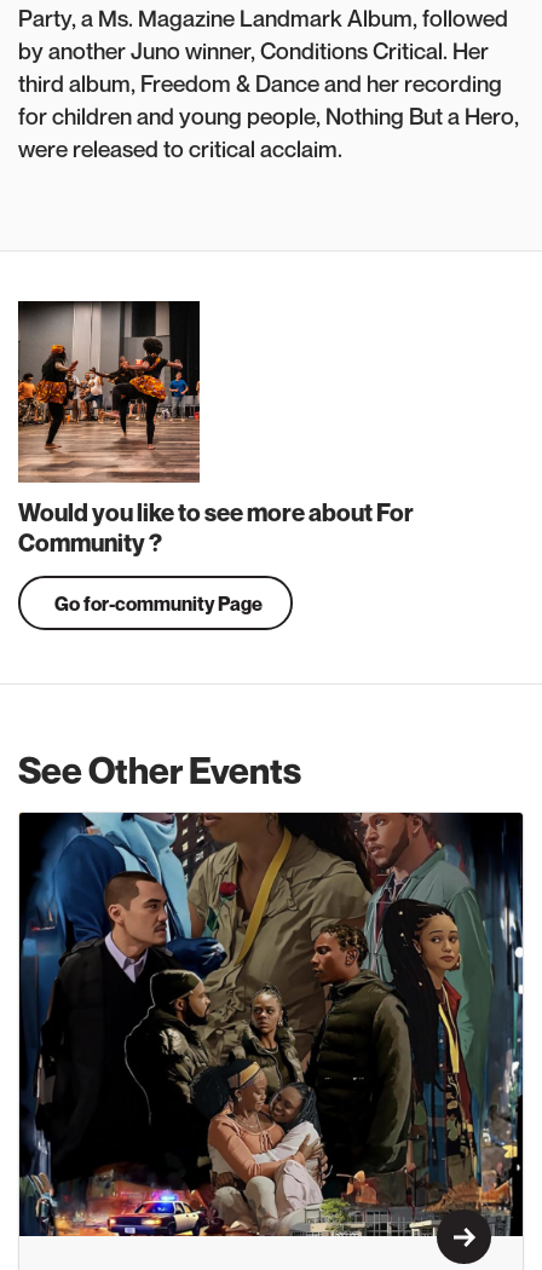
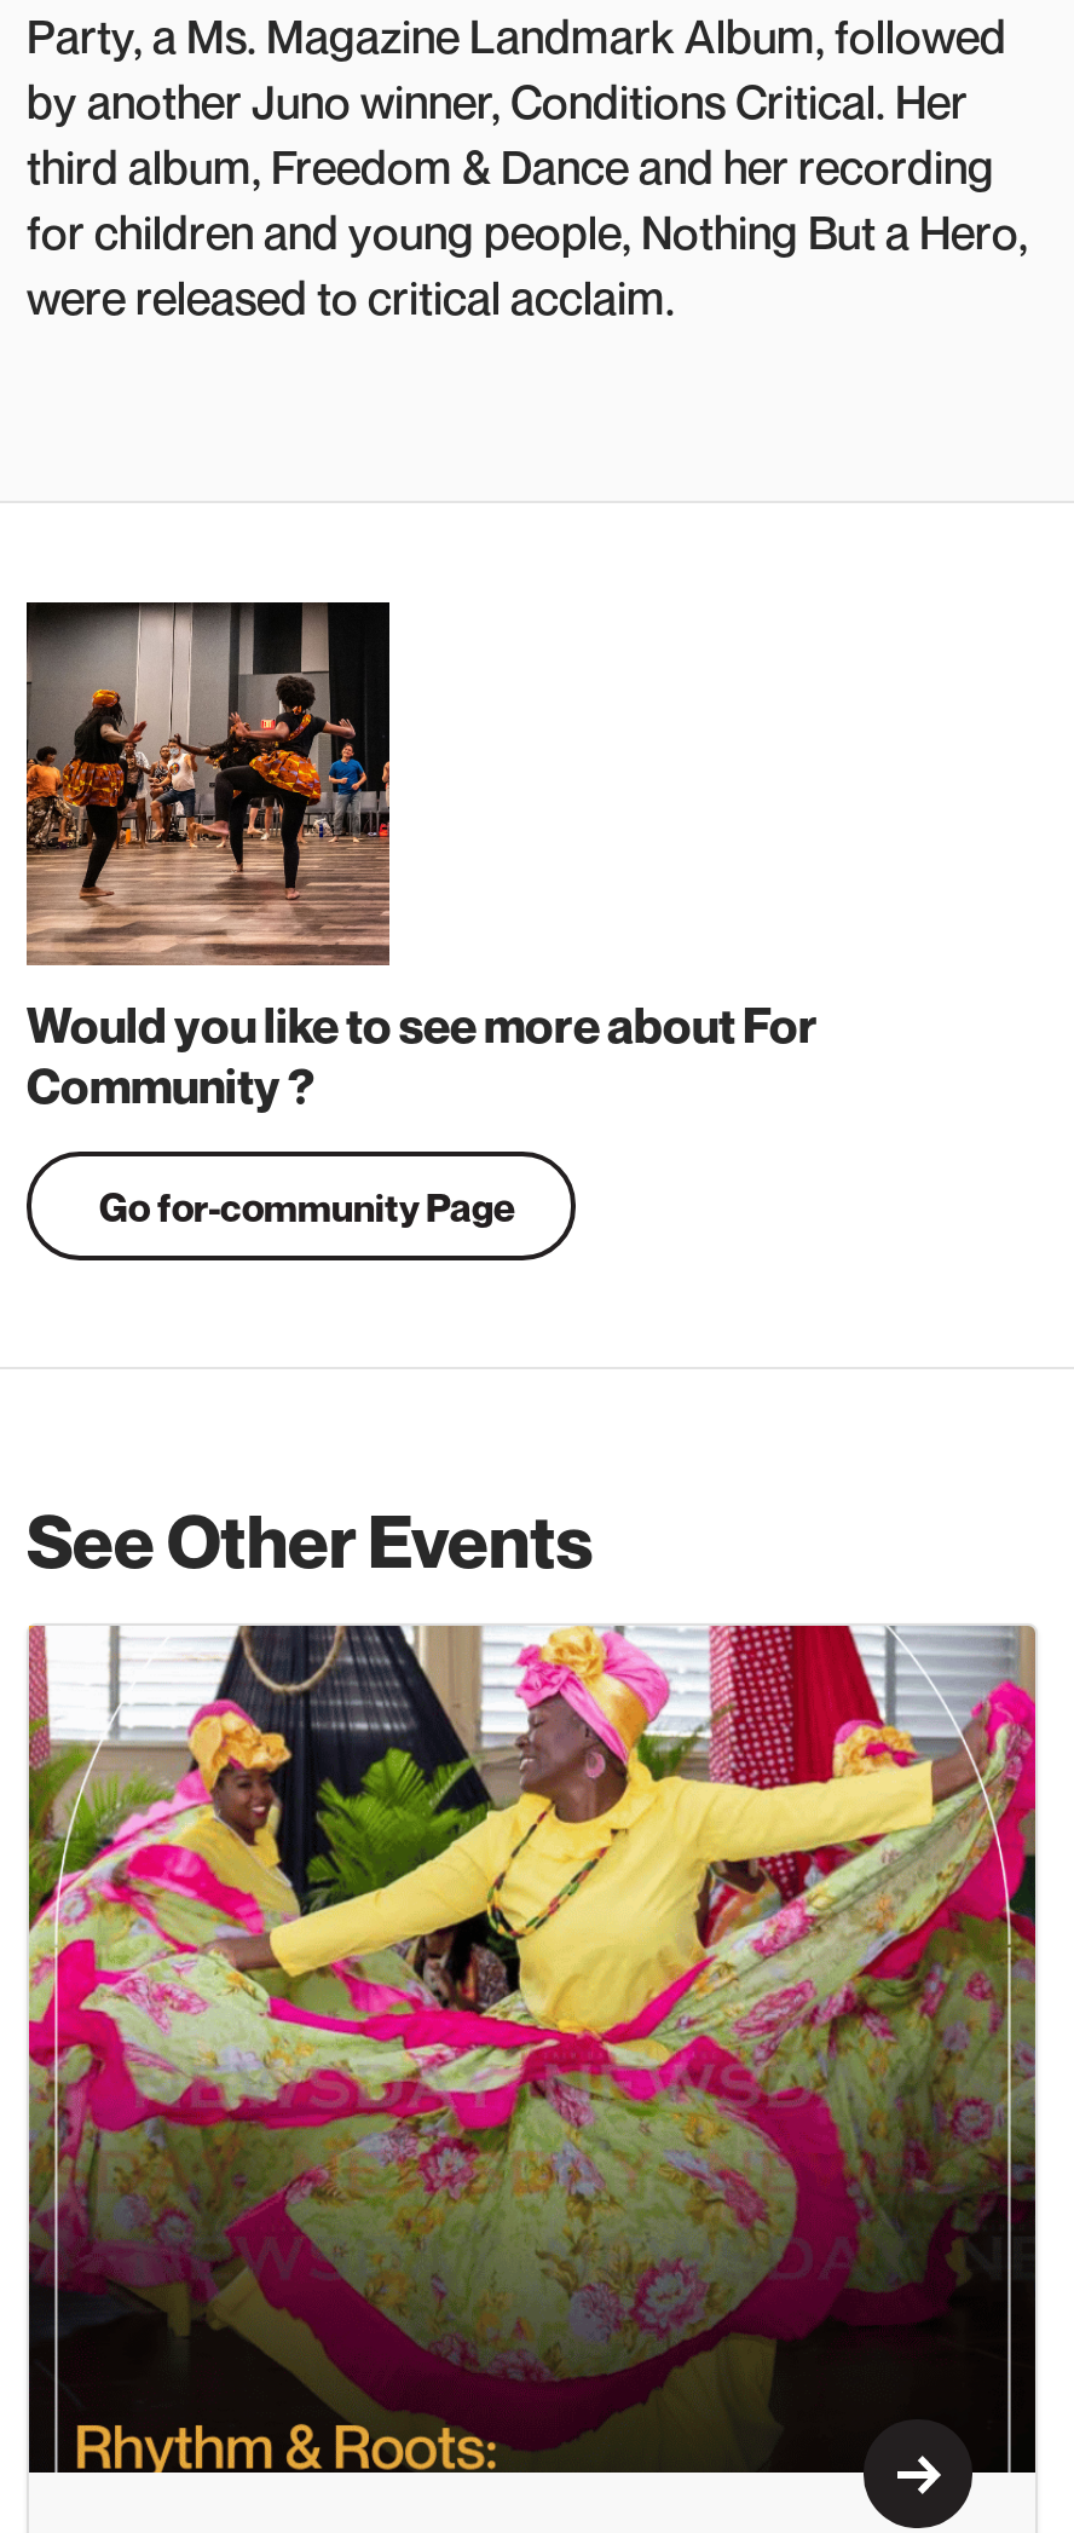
[18,812,524,1237] [image] -> [27,1623,1038,2475] [image]

